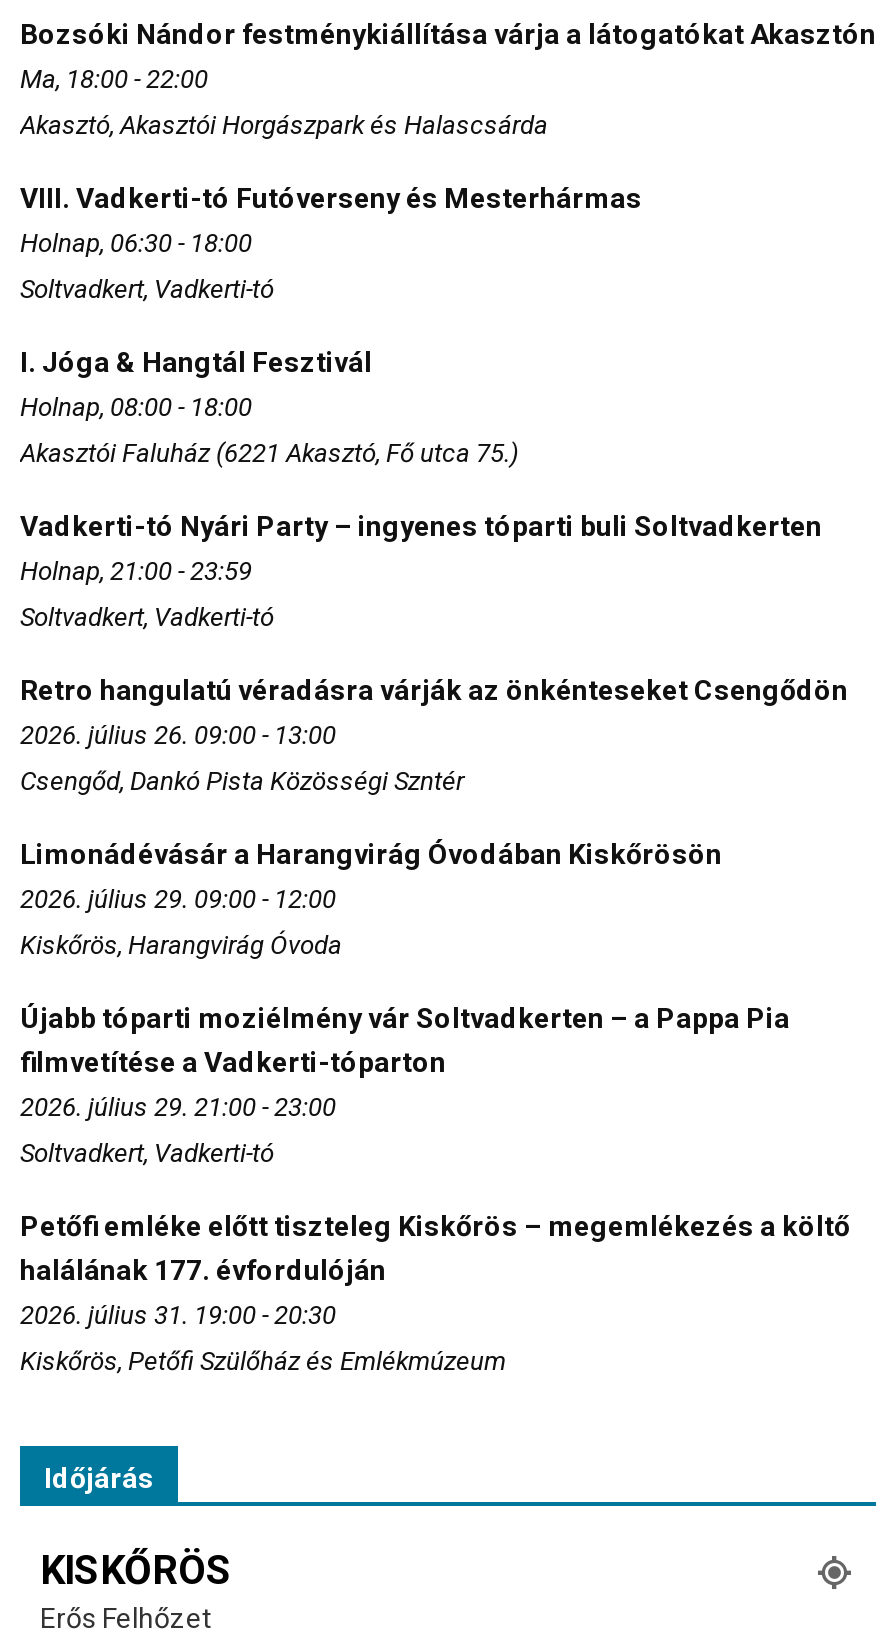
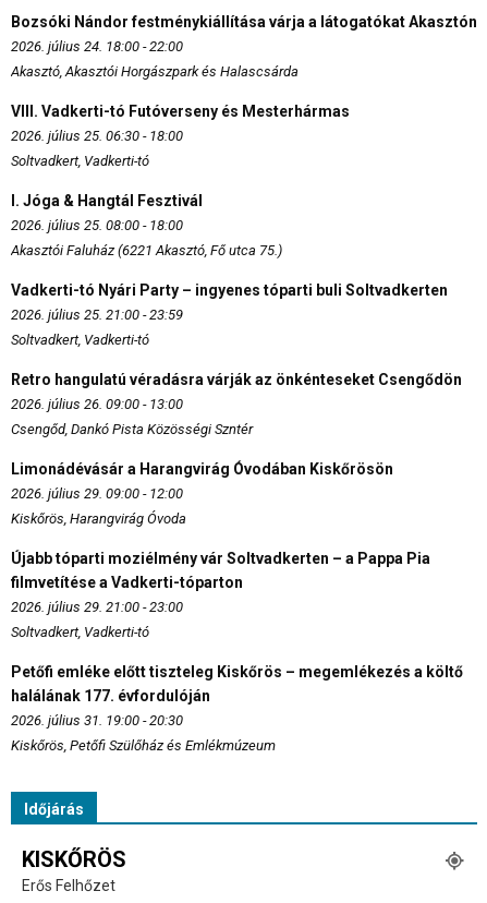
[20,64,208,94] Ma, 18:00 - 22:00 -> [11,38,183,55] 2026. július 24. 18:00 - 22:00
[20,228,252,258] Holnap, 06:30 - 18:00 -> [11,128,183,144] 2026. július 25. 06:30 - 18:00
[20,392,252,422] Holnap, 08:00 - 18:00 -> [11,217,183,233] 2026. július 25. 08:00 - 18:00
[20,556,252,586] Holnap, 21:00 - 23:59 -> [11,306,183,323] 2026. július 25. 21:00 - 23:59

